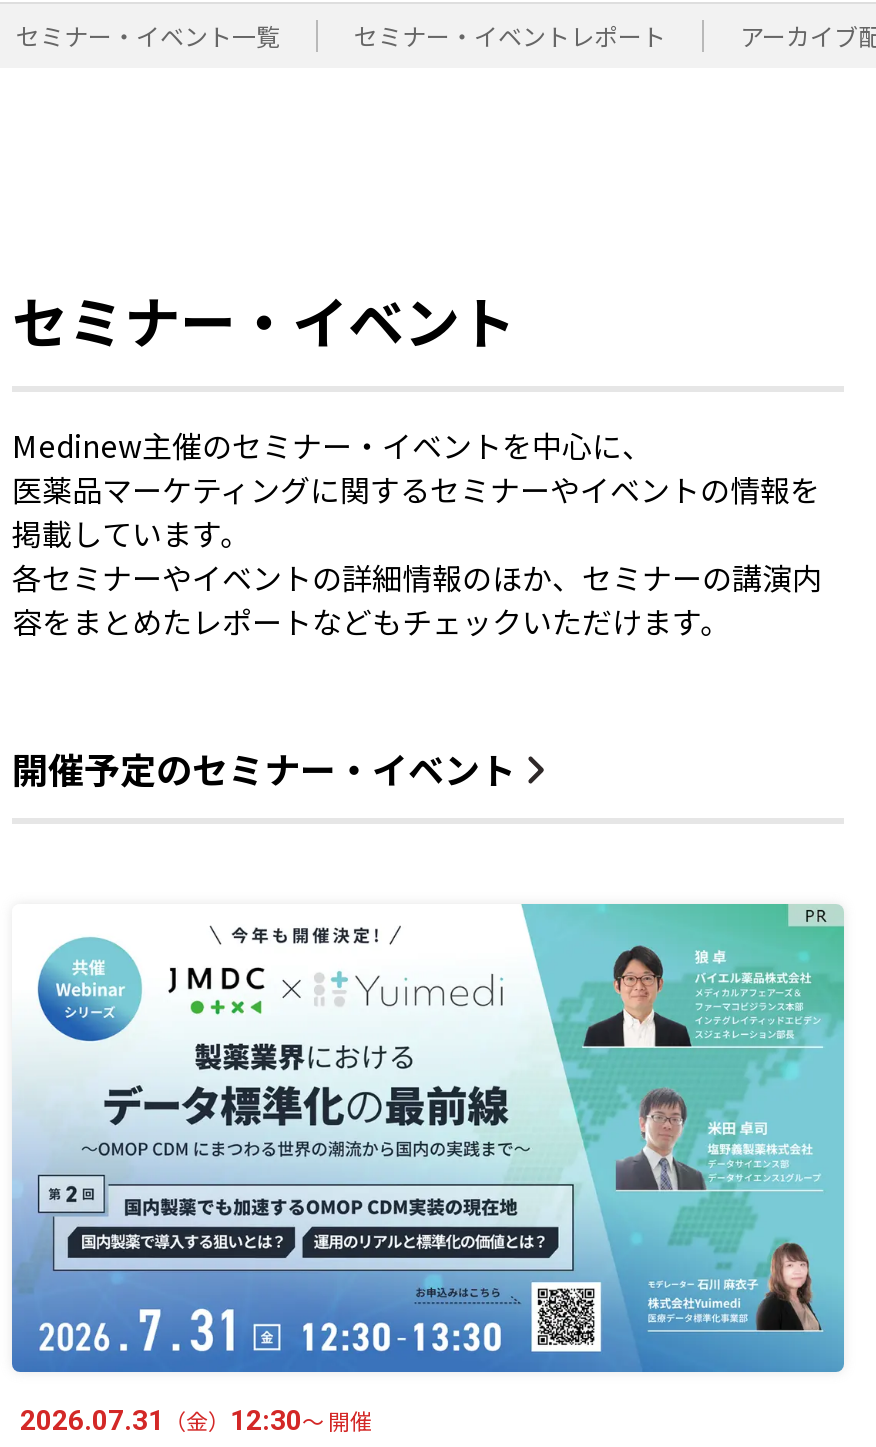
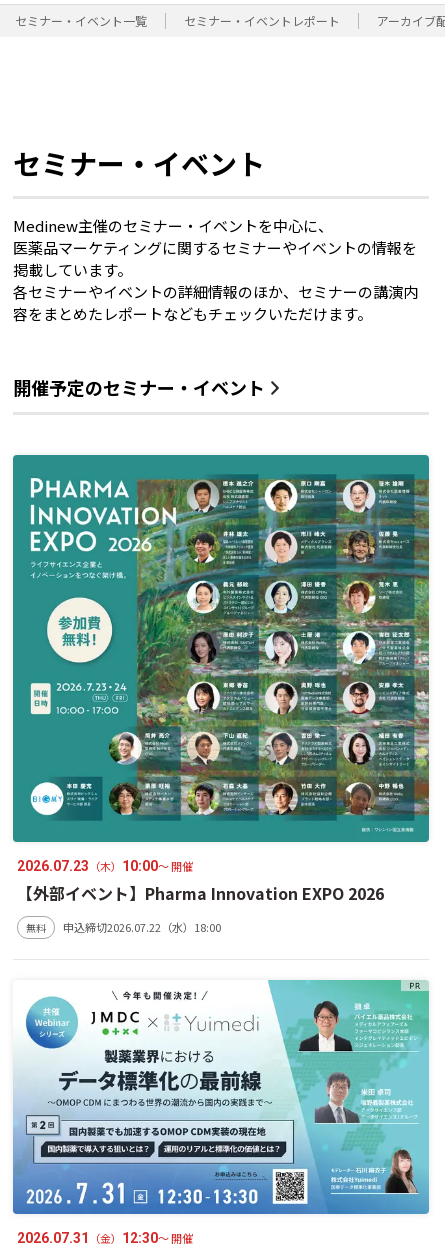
none -> [12,454,430,935] [image] | 2026.07.23（木）10:00〜 開催 | 【外部イベント】Pharma Innovation EXPO 2026 | 無料 | 申込締切2026.07.22（水）18:00

